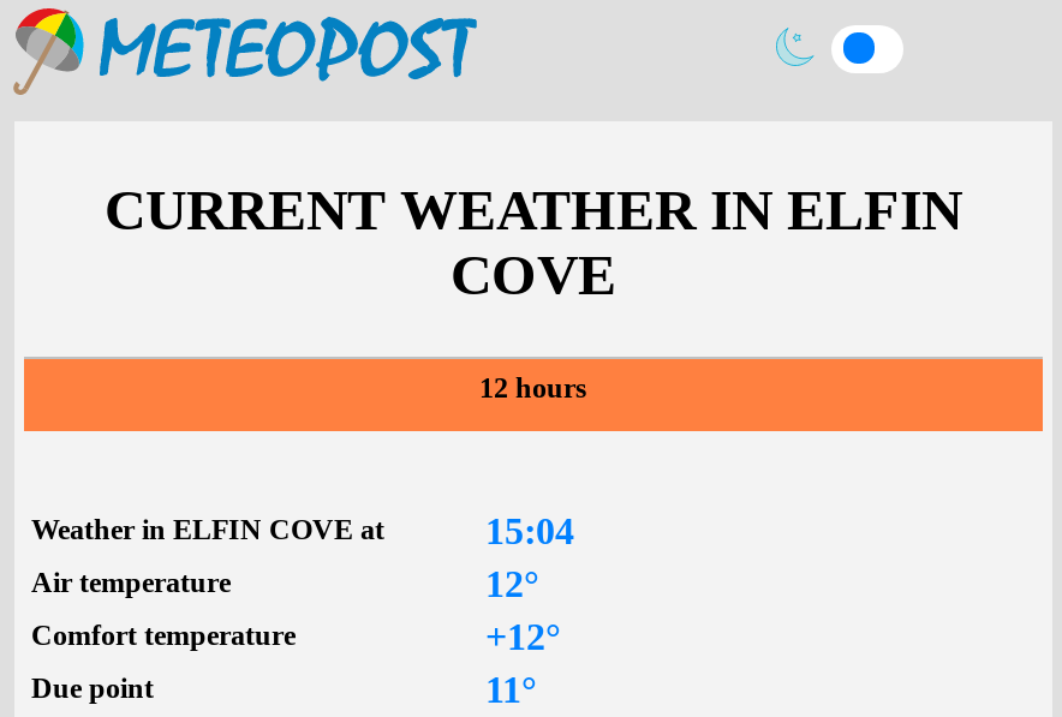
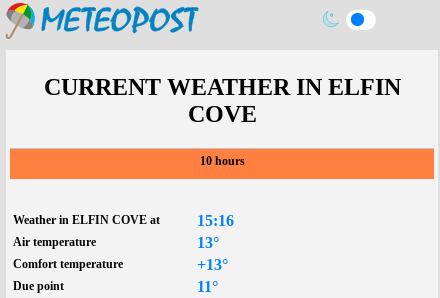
[479,372,587,405] 12 hours -> [199,154,244,168] 10 hours
[485,511,574,552] 15:04 -> [197,212,234,229] 15:16
[485,564,538,605] 12° -> [197,234,219,251] 13°
[485,617,560,657] +12° -> [197,256,228,273] +13°

